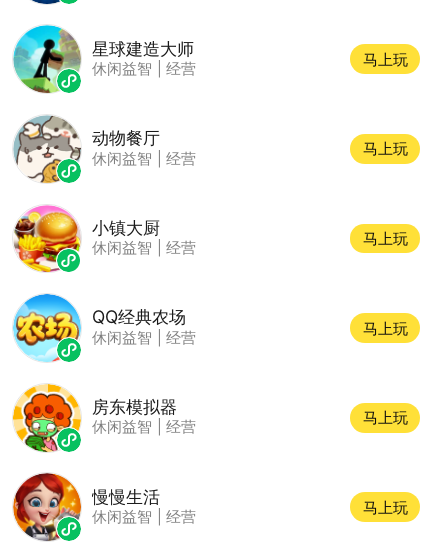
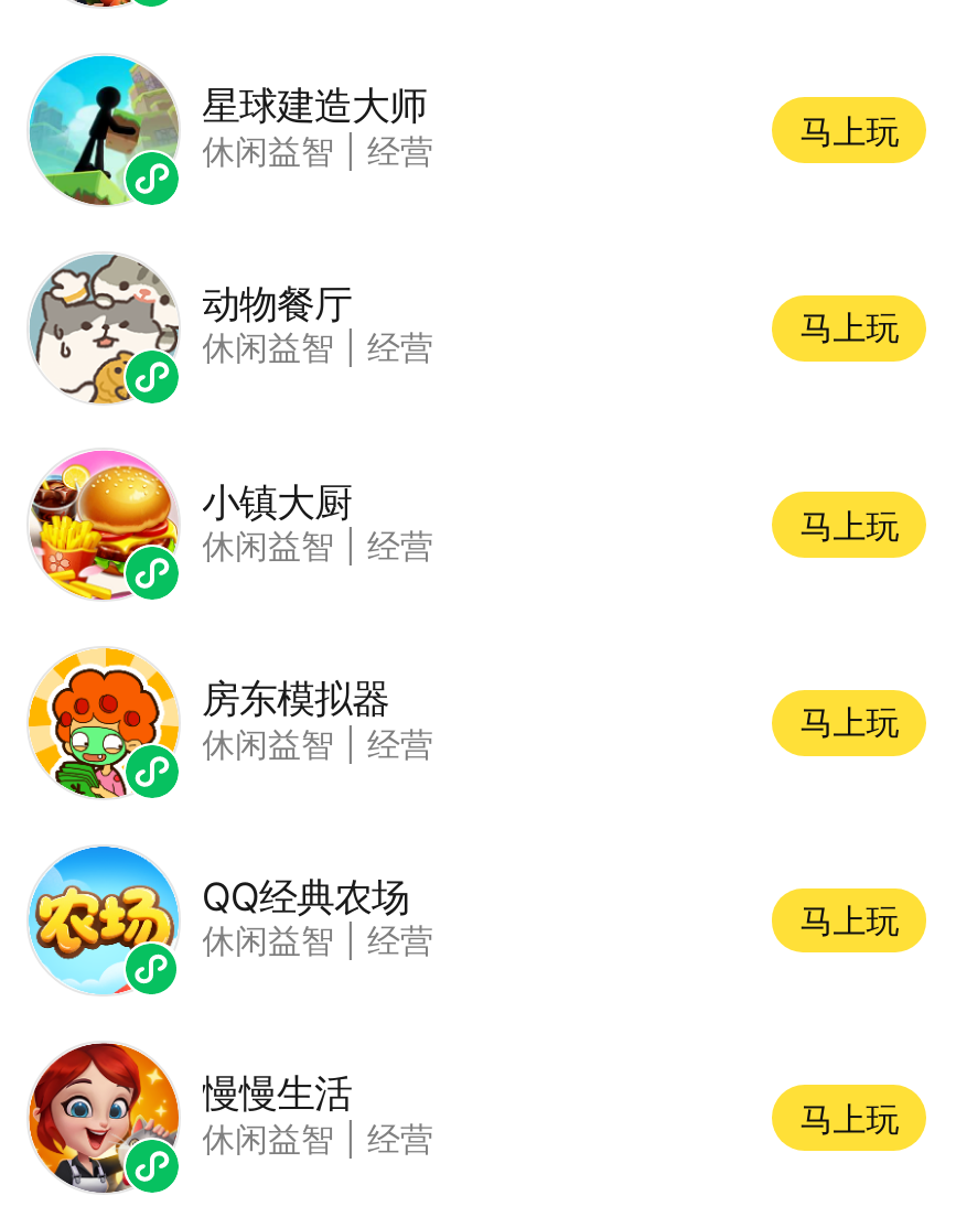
moved [12,293,185,362] -> [26,844,409,997]: [image] | QQ经典农场
moved [12,383,176,453] -> [26,646,389,800]: [image] | 房东模拟器

